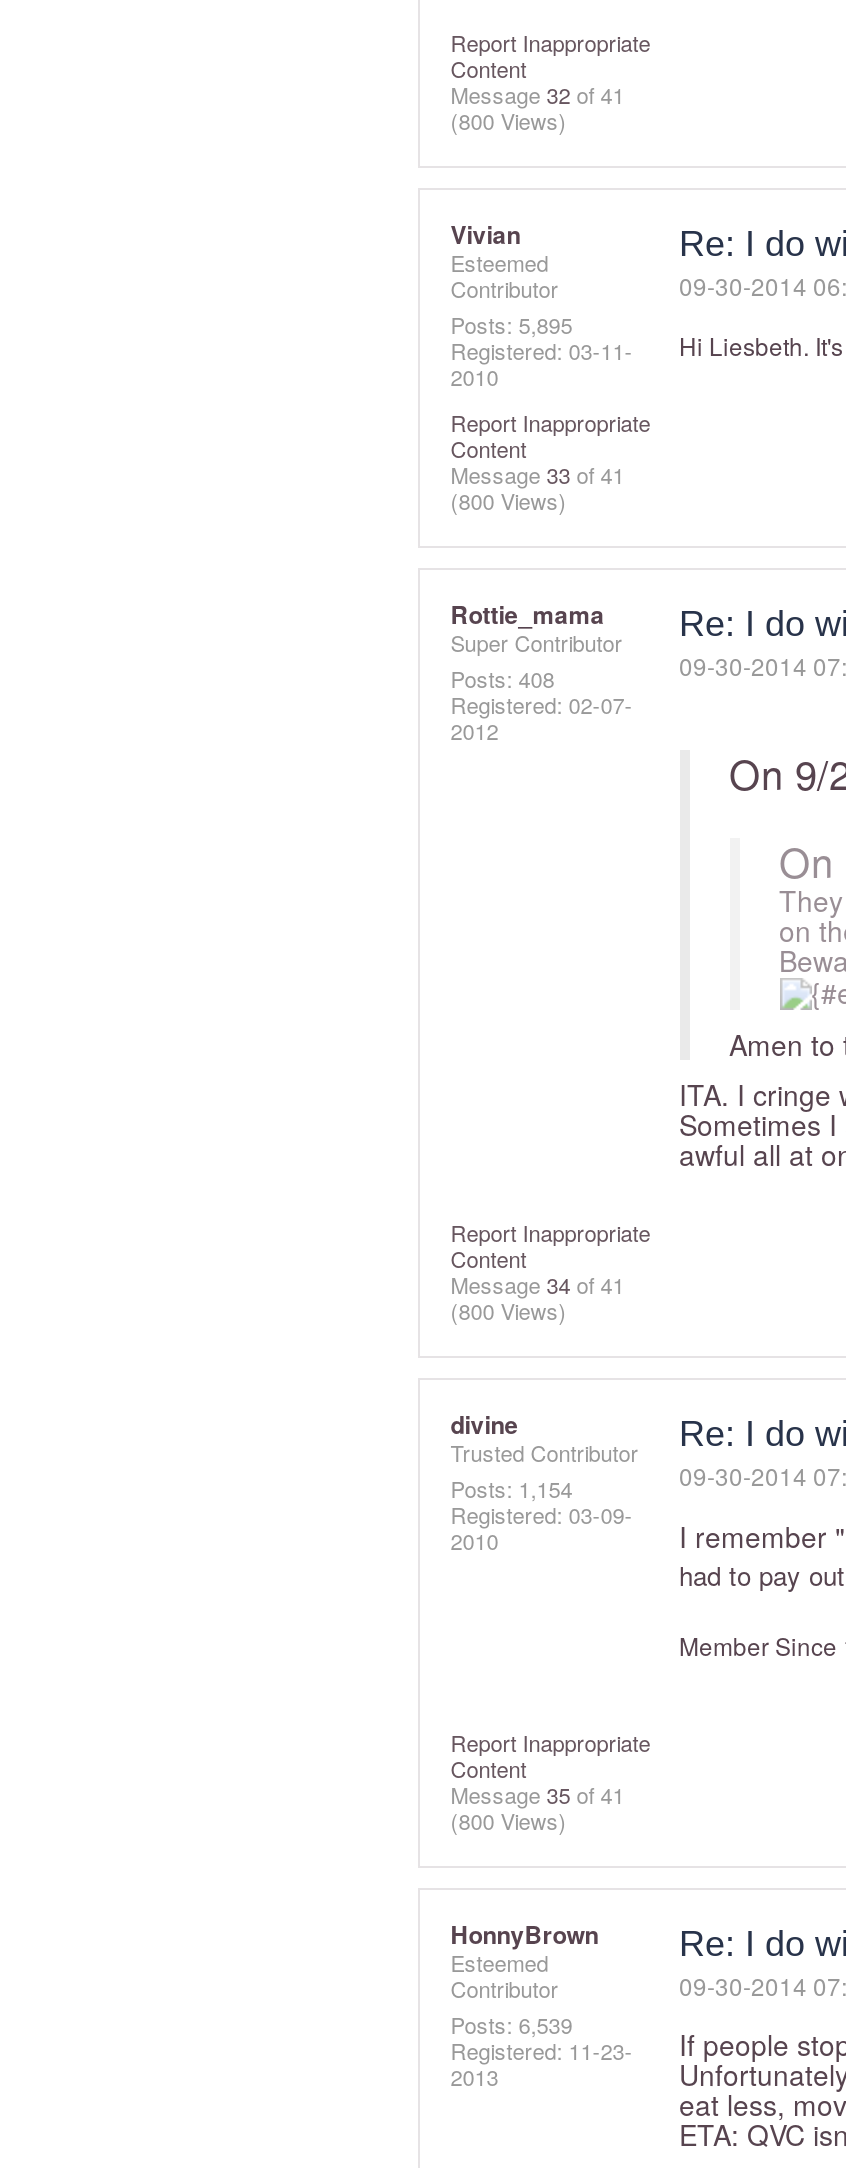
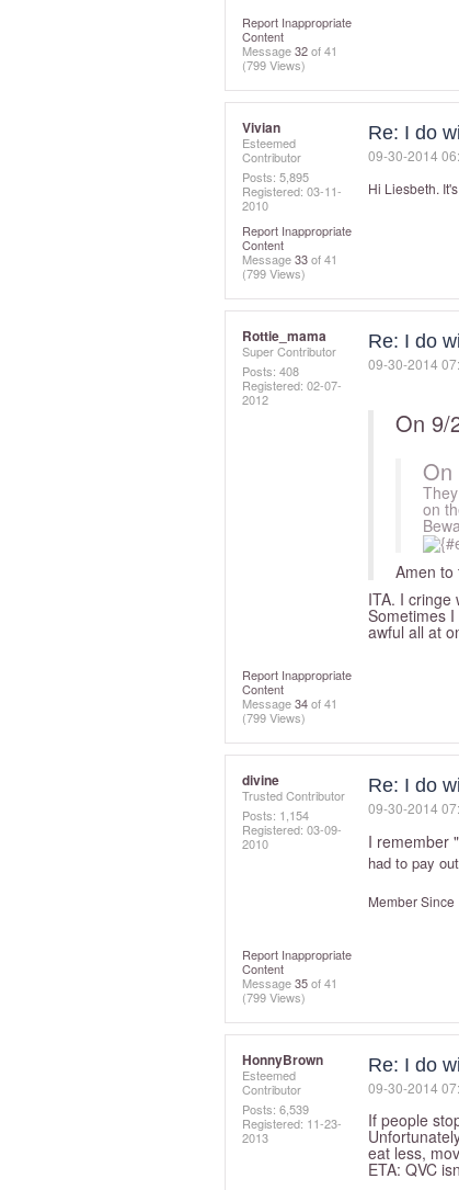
[450,104,566,136] (800 Views) -> [242,56,306,73] (799 Views)
[450,484,566,516] (800 Views) -> [242,264,306,282] (799 Views)
[450,1295,566,1327] (800 Views) -> [242,709,306,726] (799 Views)
[450,1805,566,1837] (800 Views) -> [242,989,306,1006] (799 Views)

